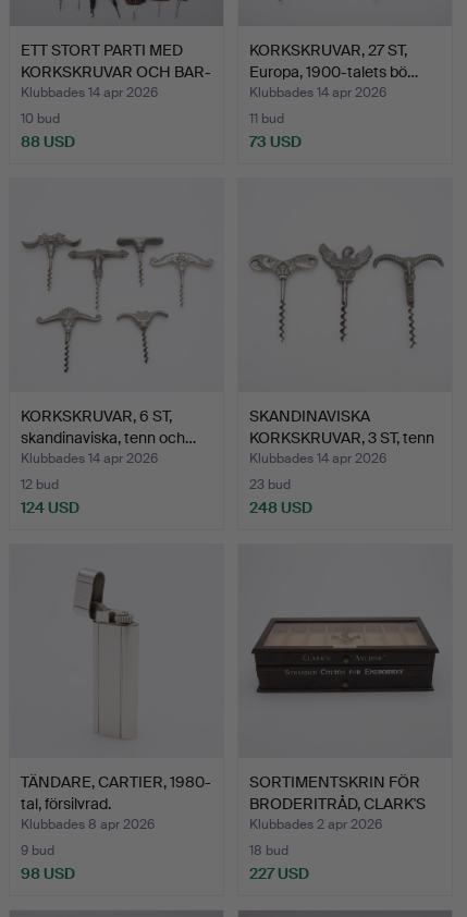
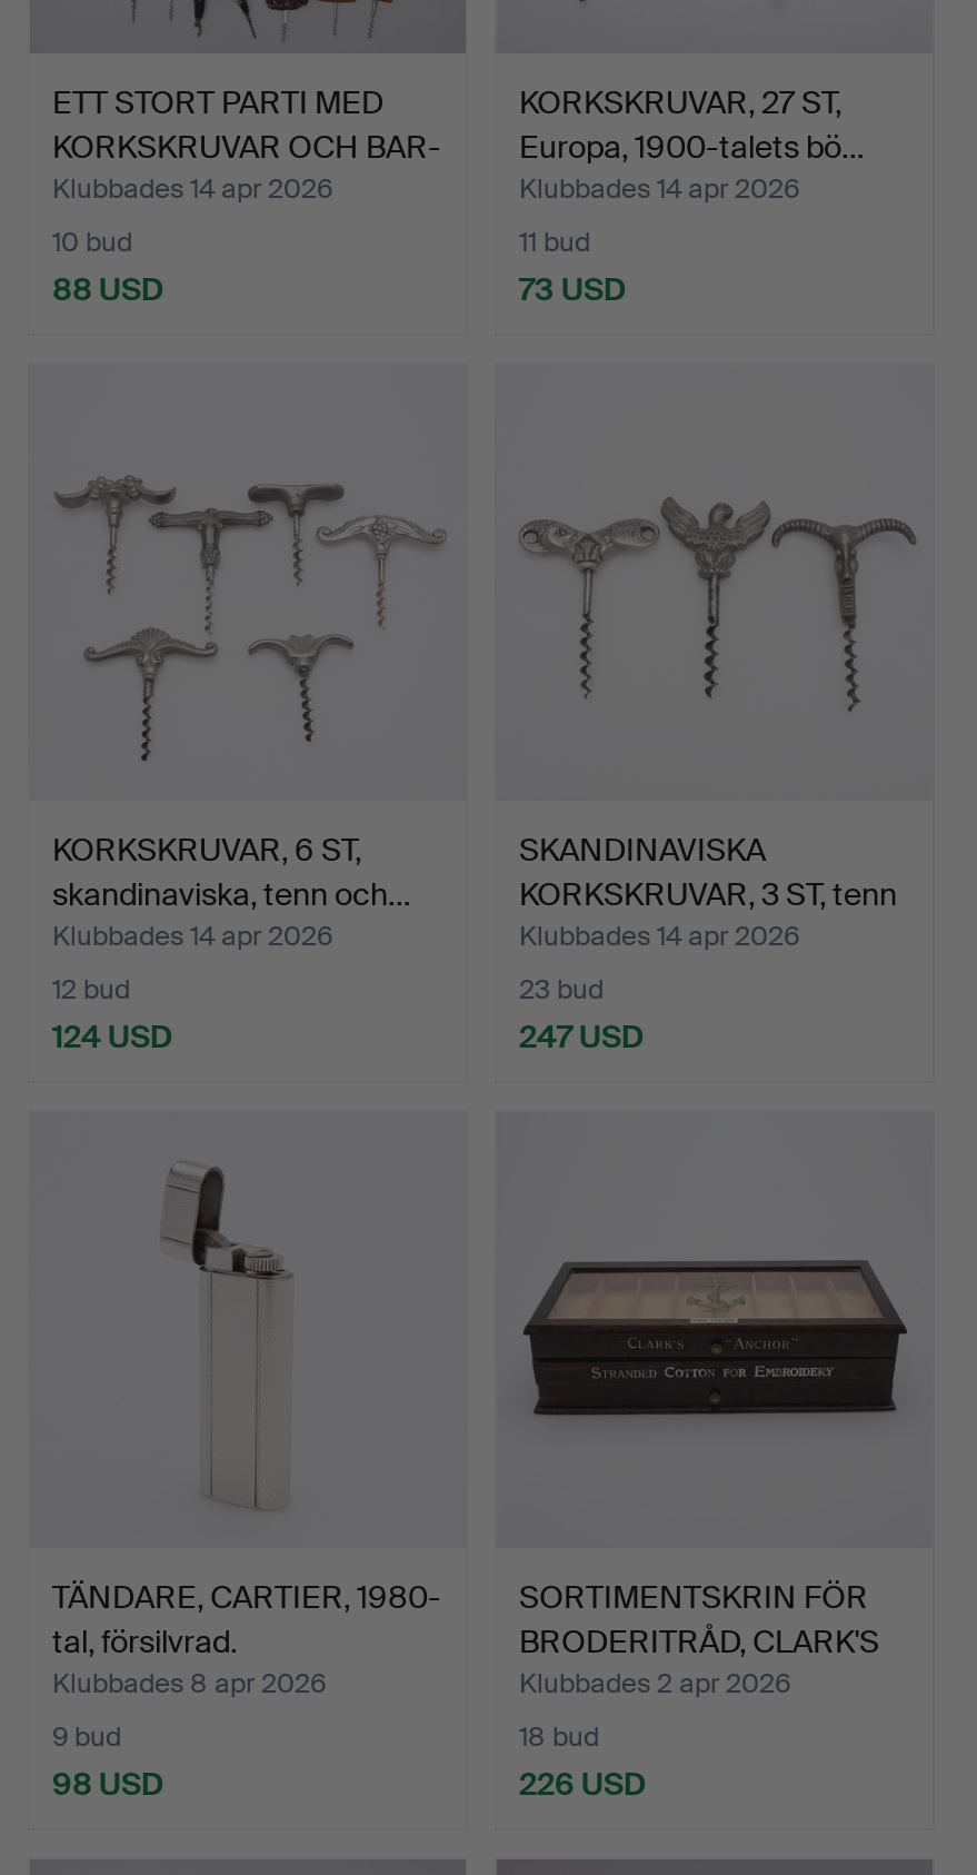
[249,498,312,517] 248 USD -> [519,1016,644,1056] 247 USD
[249,864,309,883] 227 USD -> [519,1764,646,1804] 226 USD

